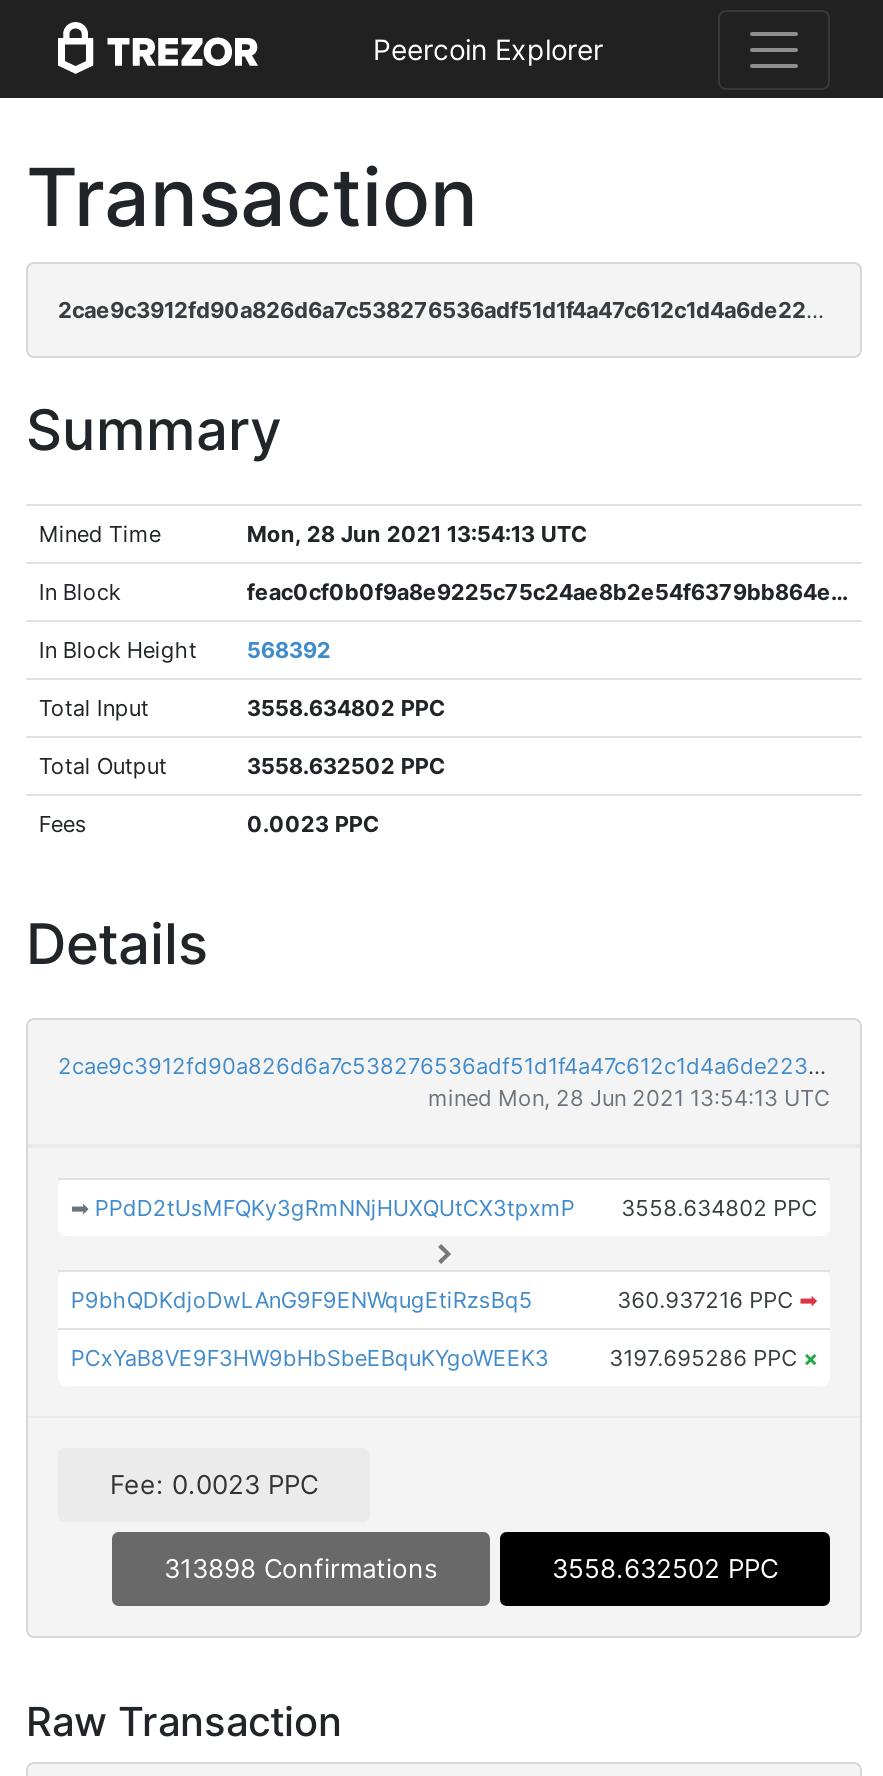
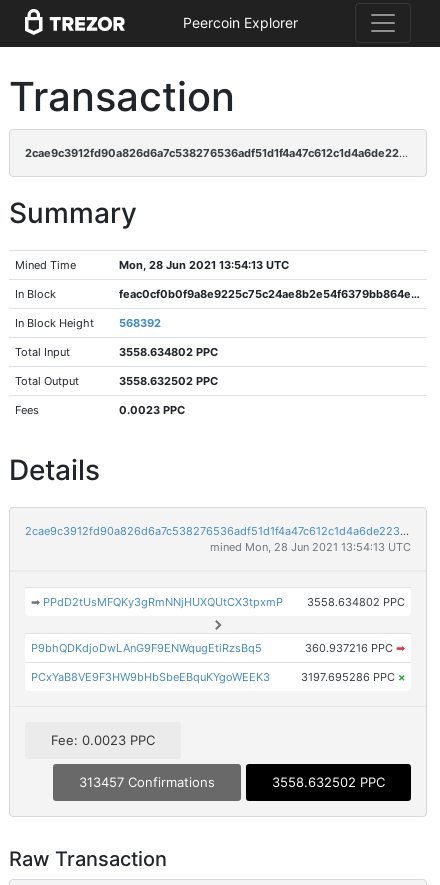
[164,1553,438,1585] 313898 Confirmations -> [79,774,215,790] 313457 Confirmations

